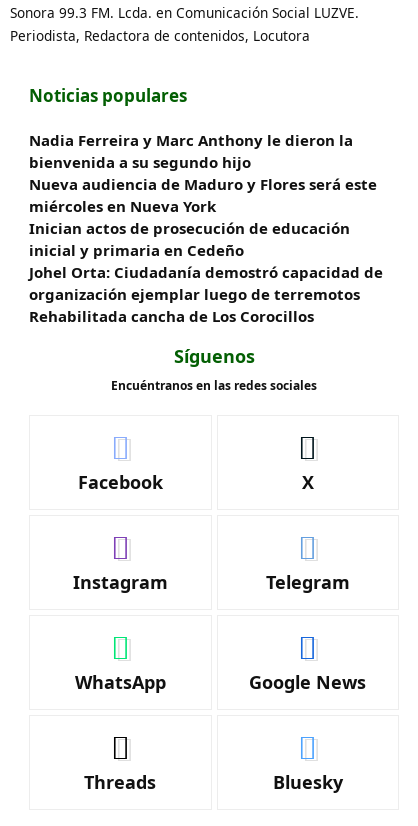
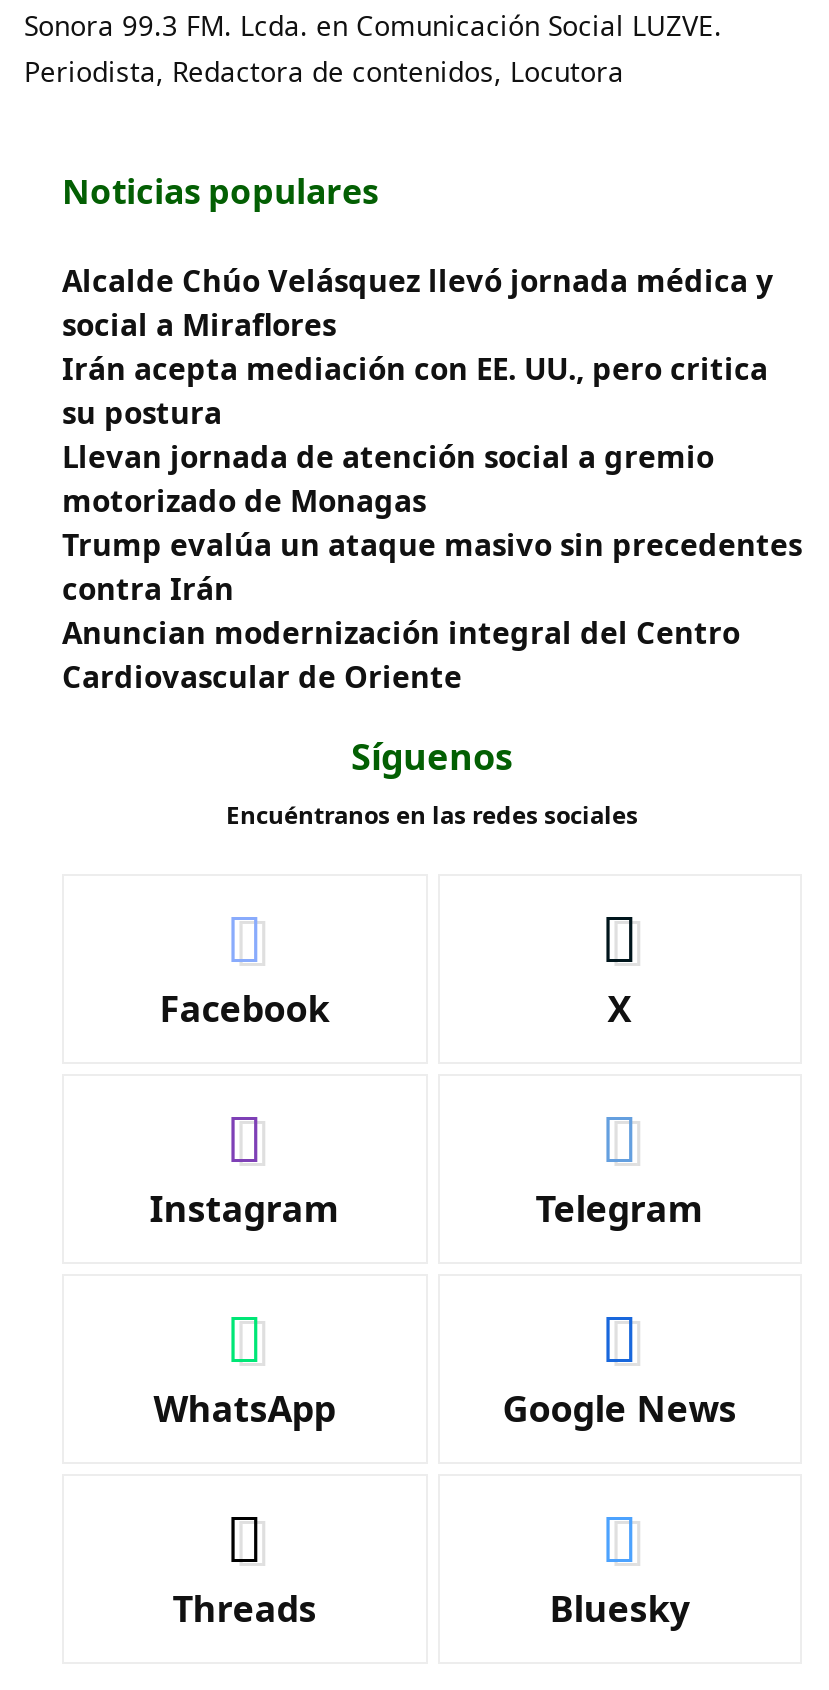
[29,130,383,326] Nadia Ferreira y Marc Anthony le dieron la | bienvenida a su segundo hijo | Nueva audiencia de Maduro y Flores será este | miércoles en Nueva York | Inician actos de prosecución de educación | inicial y primaria en Cedeño | Johel Orta: Ciudadanía demostró capacidad de | organización ejemplar luego de terremotos | Rehabilitada cancha de Los Corocillos -> [62,260,802,696] Alcalde Chúo Velásquez llevó jornada médica y | social a Miraflores | Irán acepta mediación con EE. UU., pero critica | su postura | Llevan jornada de atención social a gremio | motorizado de Monagas | Trump evalúa un ataque masivo sin precedentes | contra Irán | Anuncian modernización integral del Centro | Cardiovascular de Oriente

